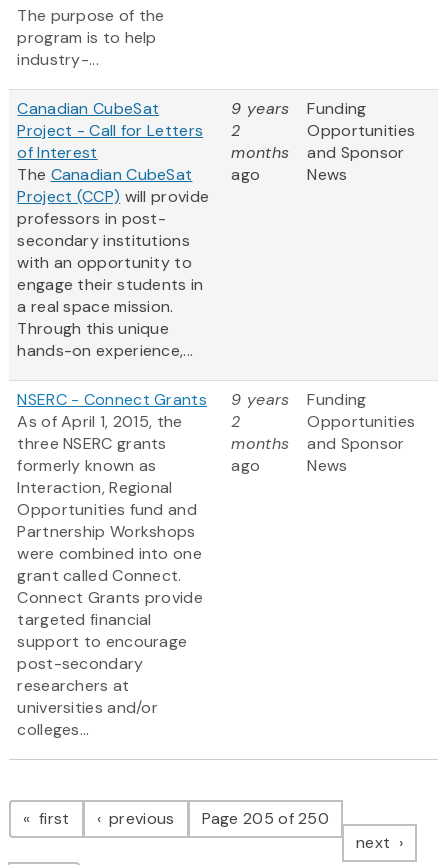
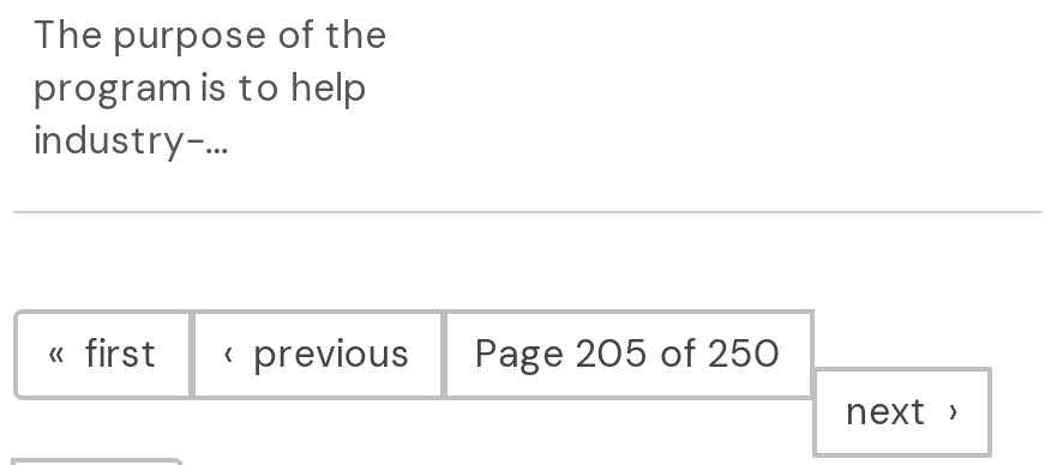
[17,98,209,361] Canadian CubeSat | Project - Call for Letters | of Interest | The Canadian CubeSat | Project (CCP) will provide | professors in post- | secondary institutions | with an opportunity to | engage their students in | a real space mission. | Through this unique | hands-on experience,... -> none
[231,98,289,185] 9 years | 2 | months | ago -> none
[307,98,415,185] Funding | Opportunities | and Sponsor | News -> none
[17,389,207,740] NSERC - Connect Grants | As of April 1, 2015, the | three NSERC grants | formerly known as | Interaction, Regional | Opportunities fund and | Partnership Workshops | were combined into one | grant called Connect. | Connect Grants provide | targeted financial | support to encourage | post-secondary | researchers at | universities and/or | colleges... -> none
[231,389,289,476] 9 years | 2 | months | ago -> none
[307,389,415,476] Funding | Opportunities | and Sponsor | News -> none

